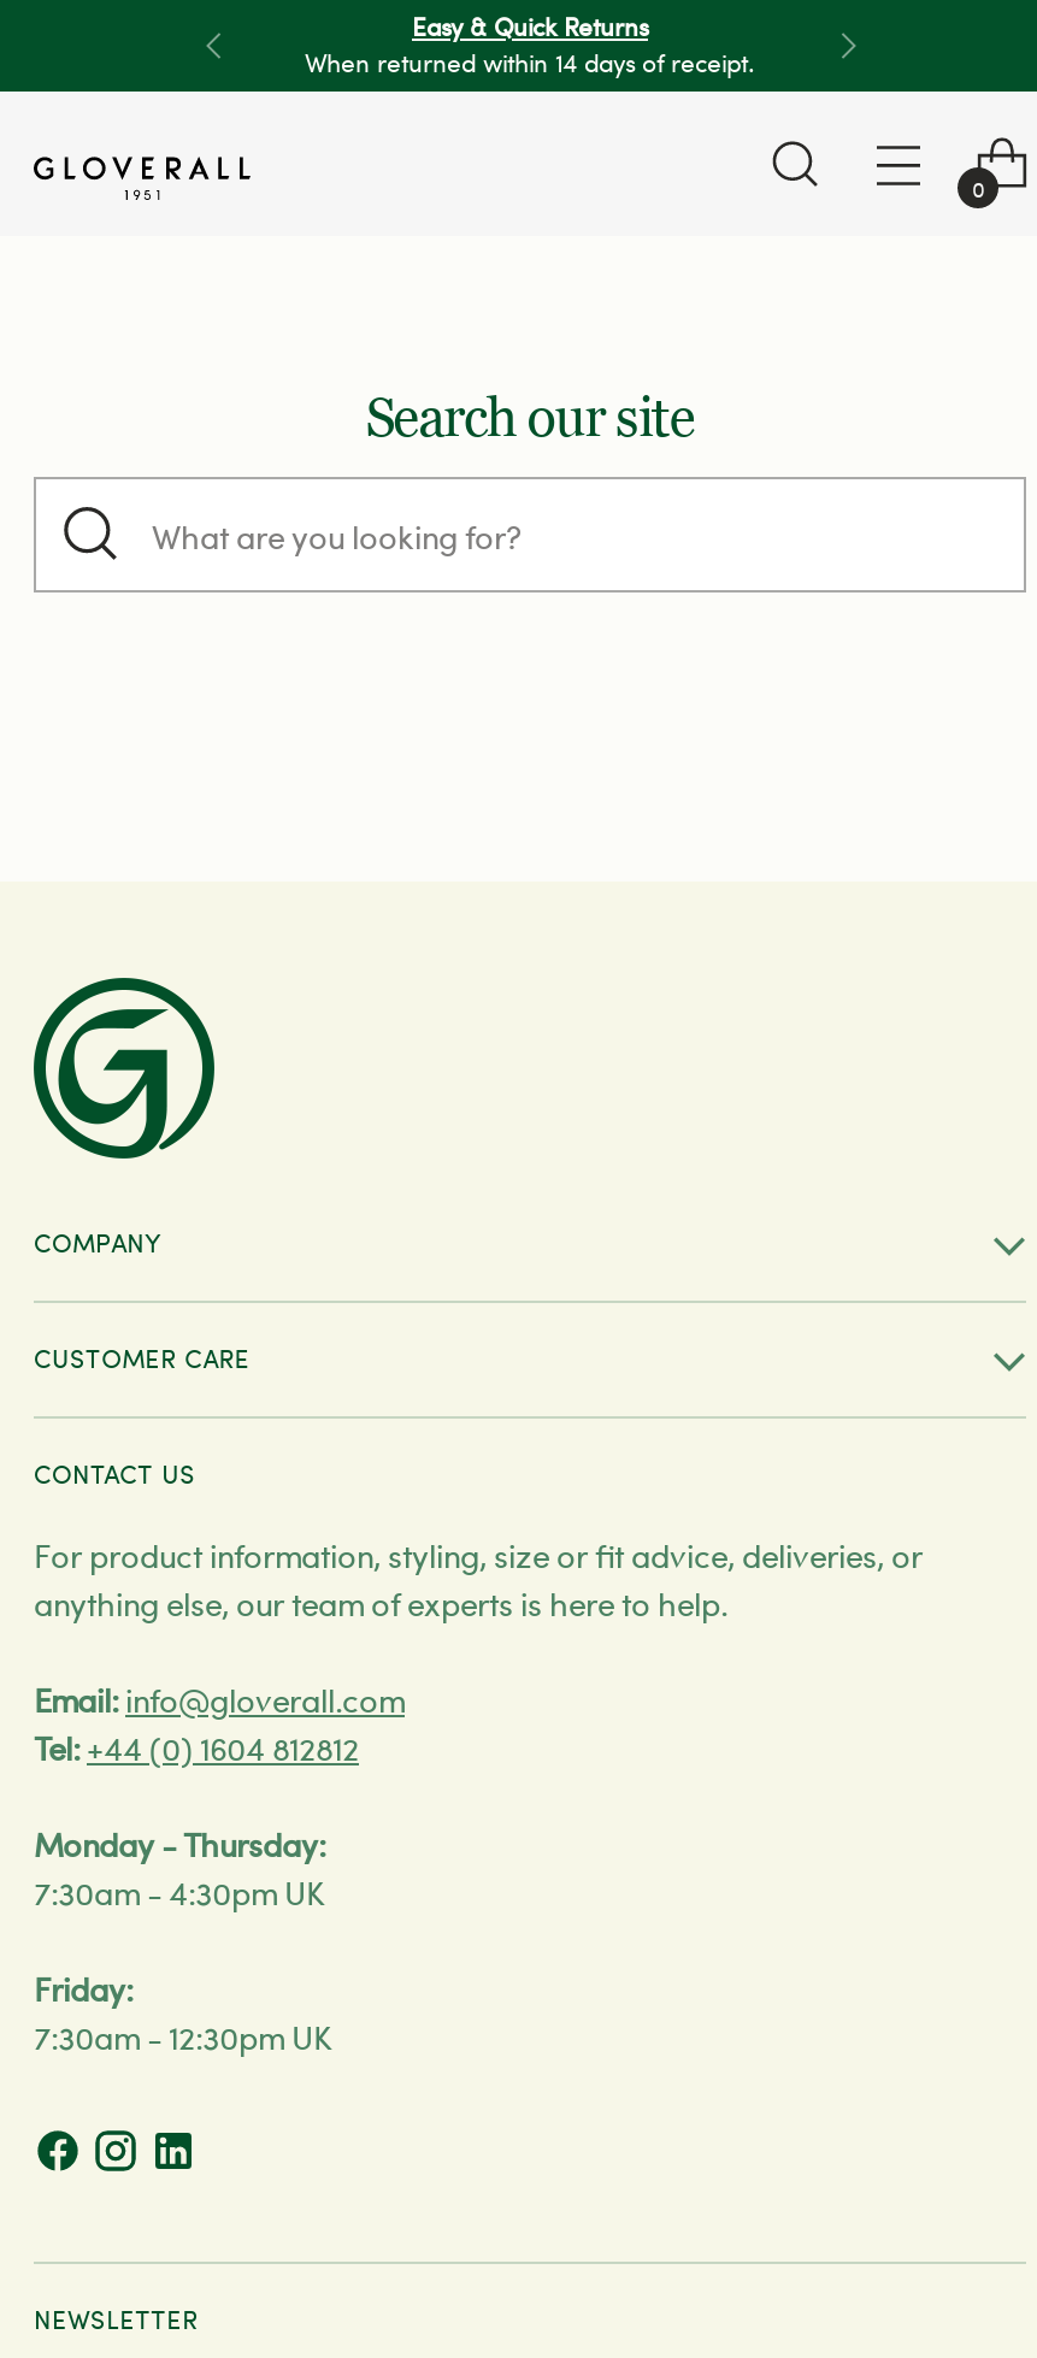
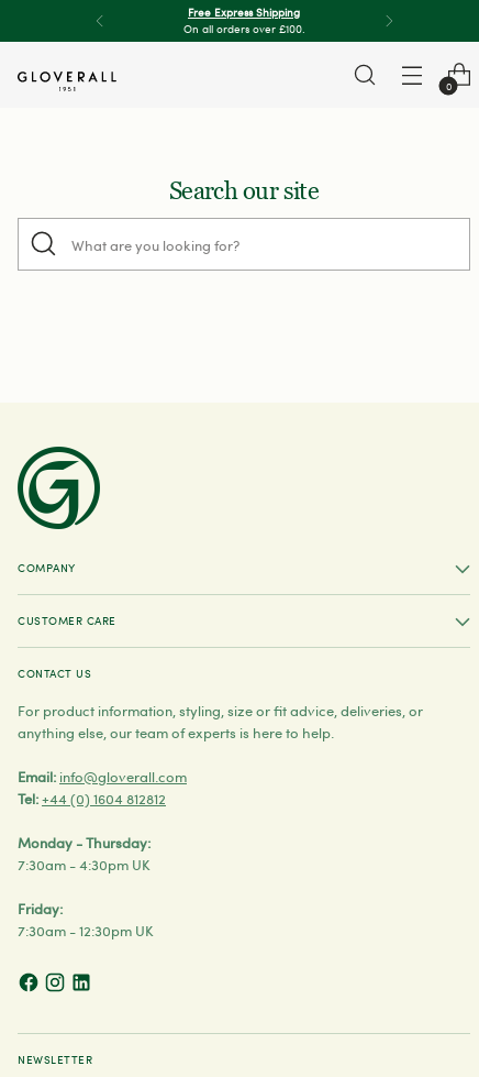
[305,10,755,79] Easy & Quick Returns | When returned within 14 days of receipt. -> [183,4,305,36] Free Express Shipping | On all orders over £100.

